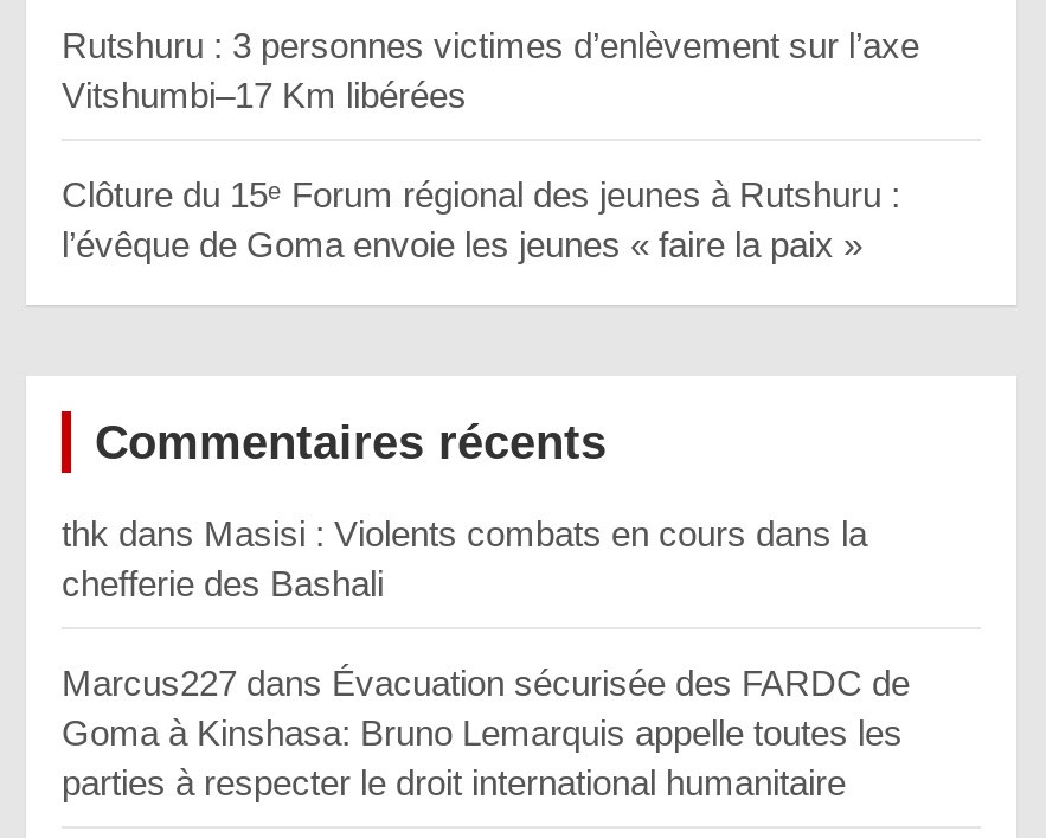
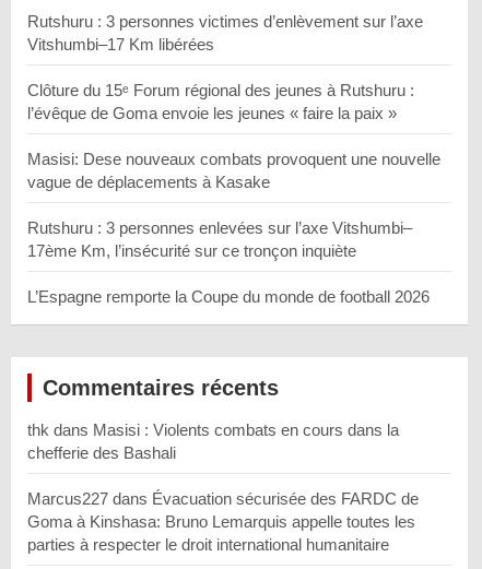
none -> [27,149,440,306] Masisi: Dese nouveaux combats provoquent une nouvelle | vague de déplacements à Kasake | Rutshuru : 3 personnes enlevées sur l’axe Vitshumbi– | 17ème Km, l’insécurité sur ce tronçon inquiète | L’Espagne remporte la Coupe du monde de football 2026

